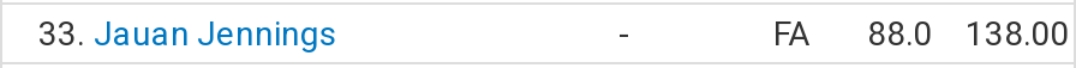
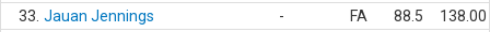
[773,14,1069,52] FA 88.0 138.00 -> [350,7,487,25] FA 88.5 138.00

